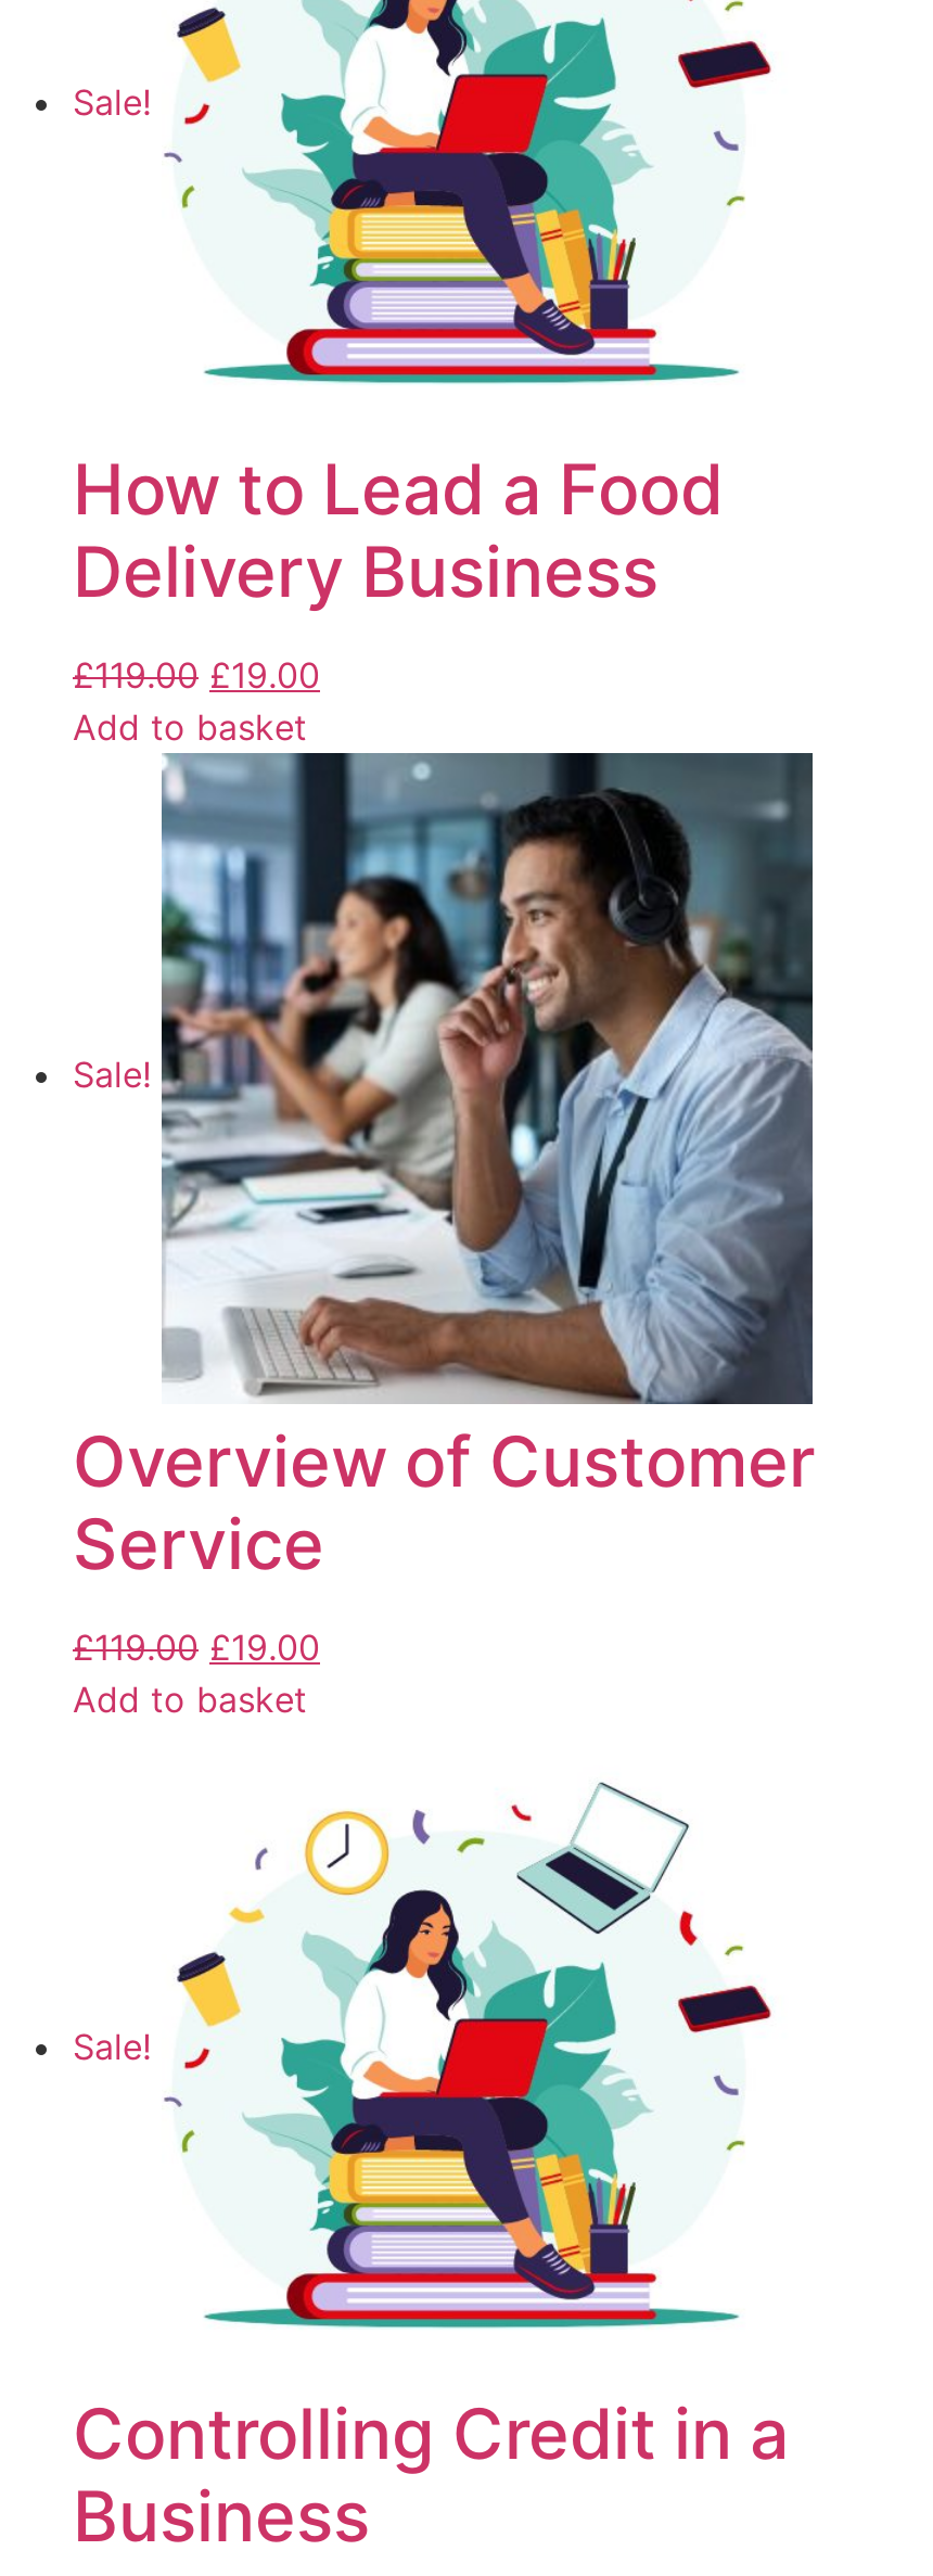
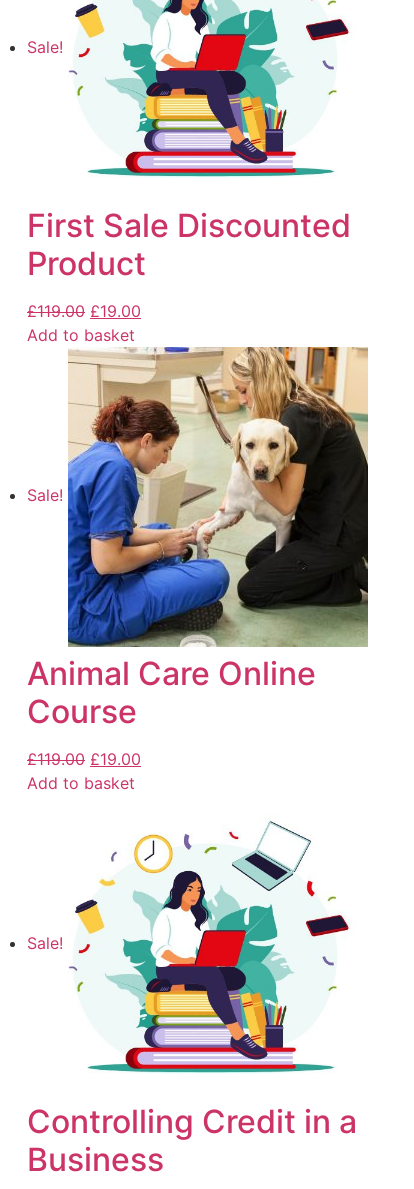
[73,447,724,614] How to Lead a Food | Delivery Business -> [27,206,351,283] First Sale Discounted | Product
[73,751,815,1587] [image] | Overview of Customer | Service -> [27,346,369,731] [image] | Animal Care Online | Course

